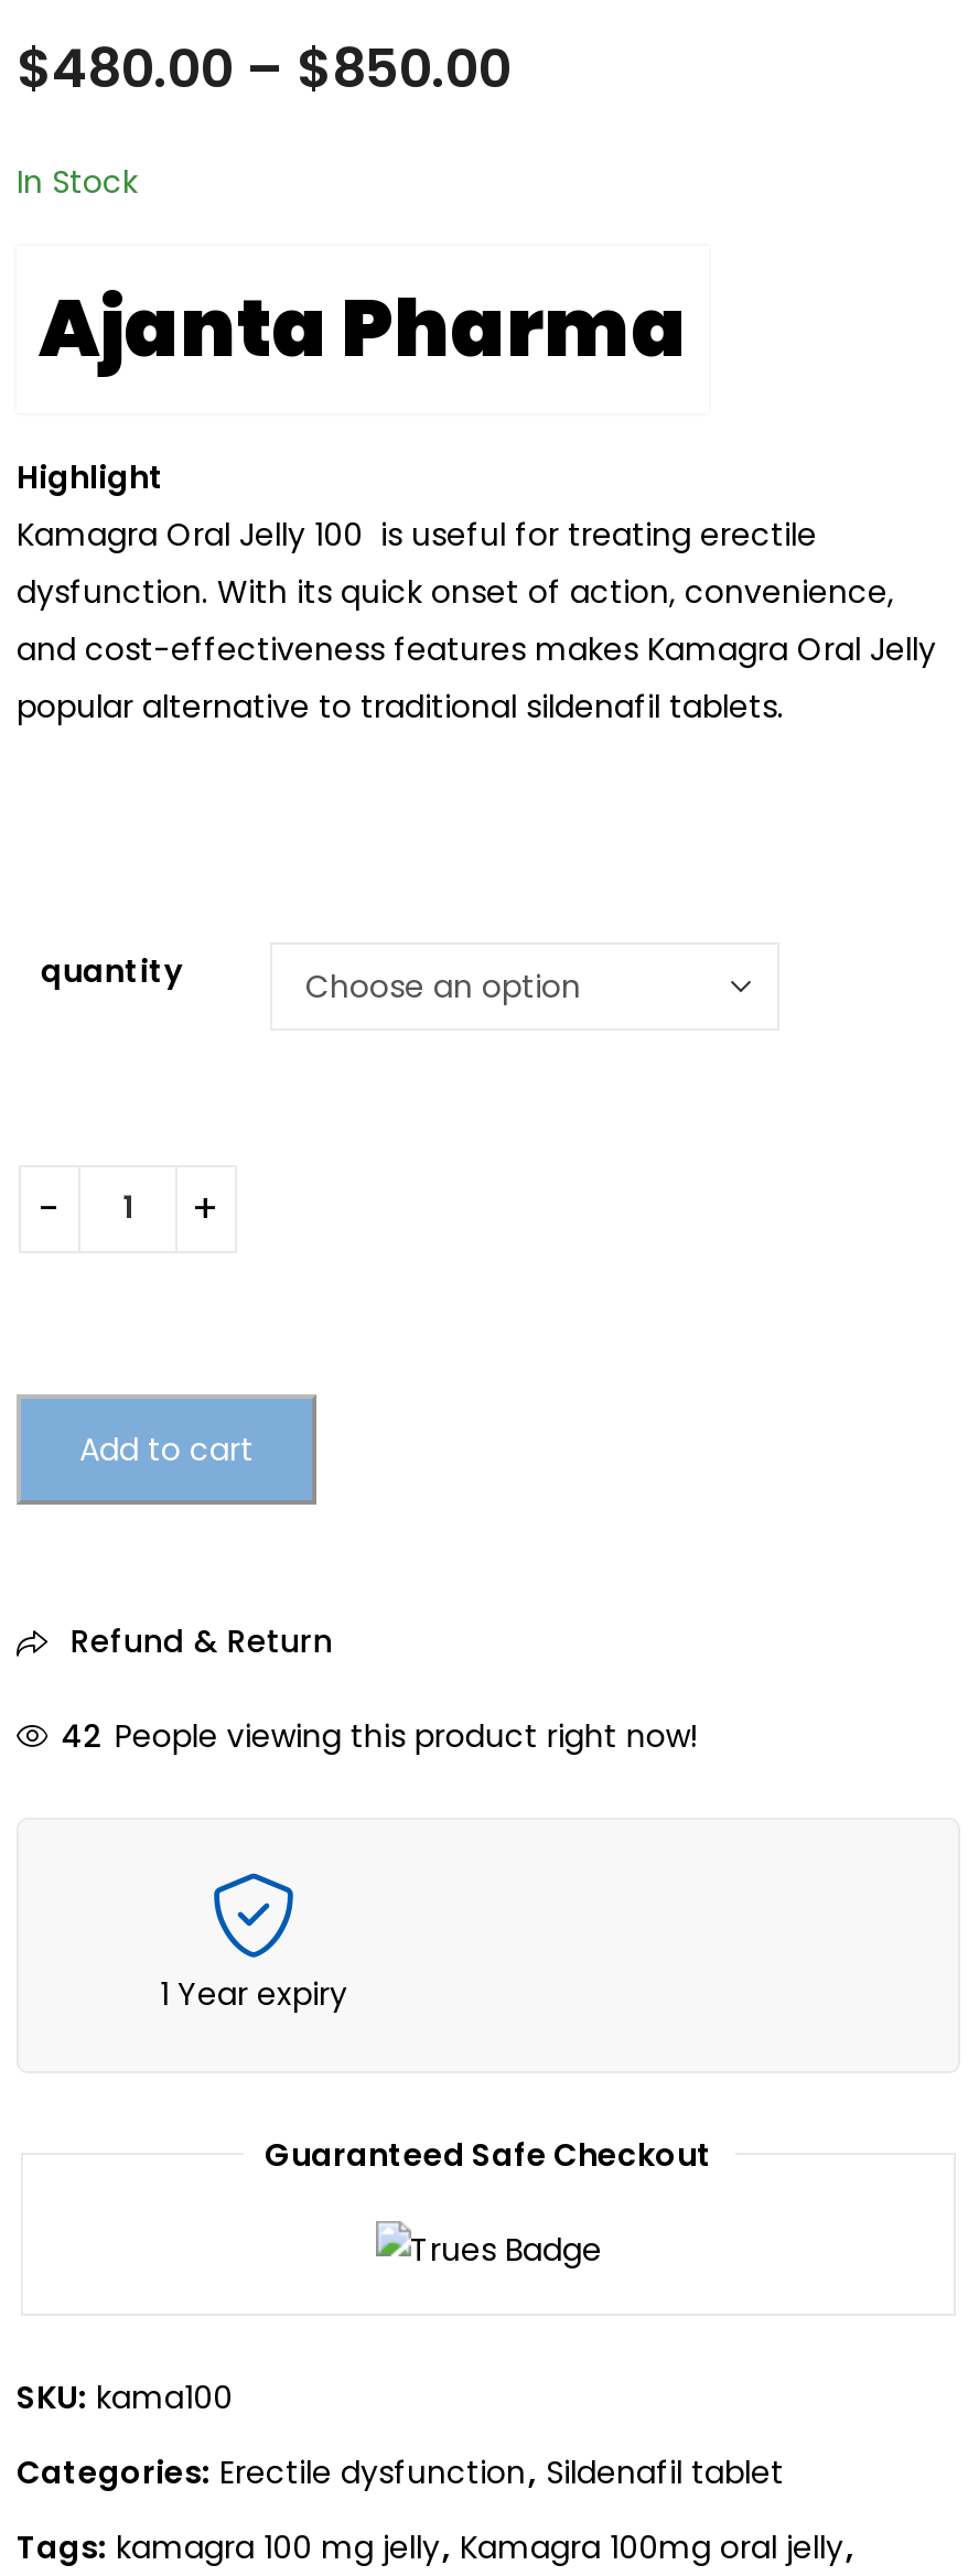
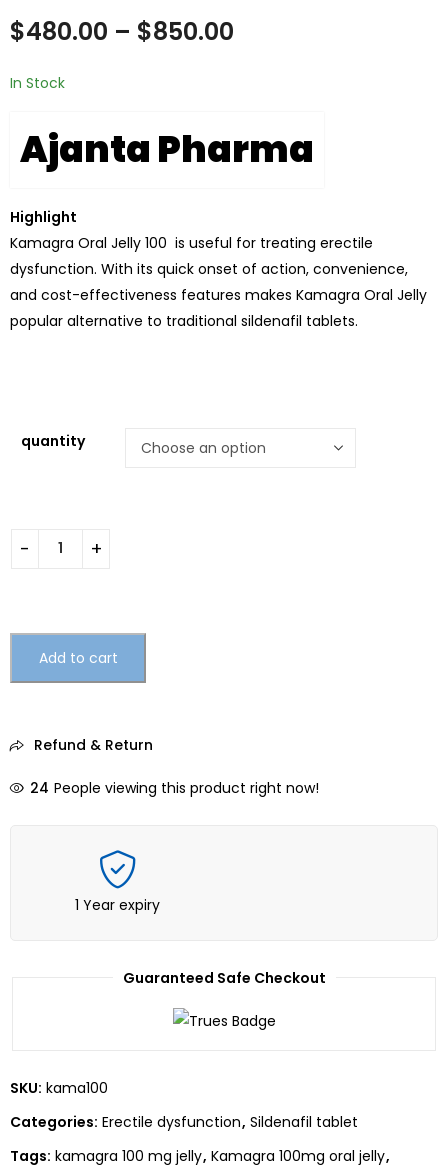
[62,1714,699,1758] 42 People viewing this product right now! -> [30,778,319,798] 24 People viewing this product right now!

